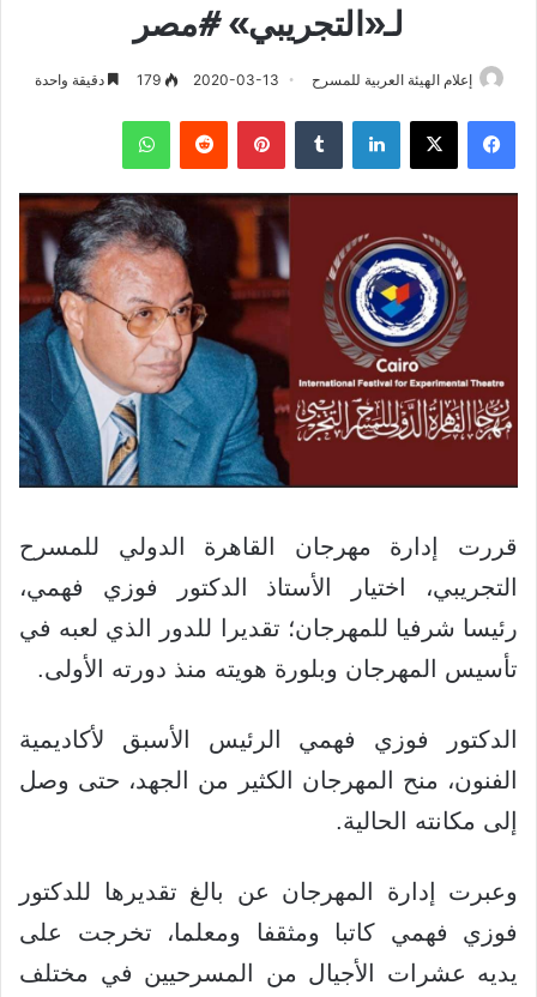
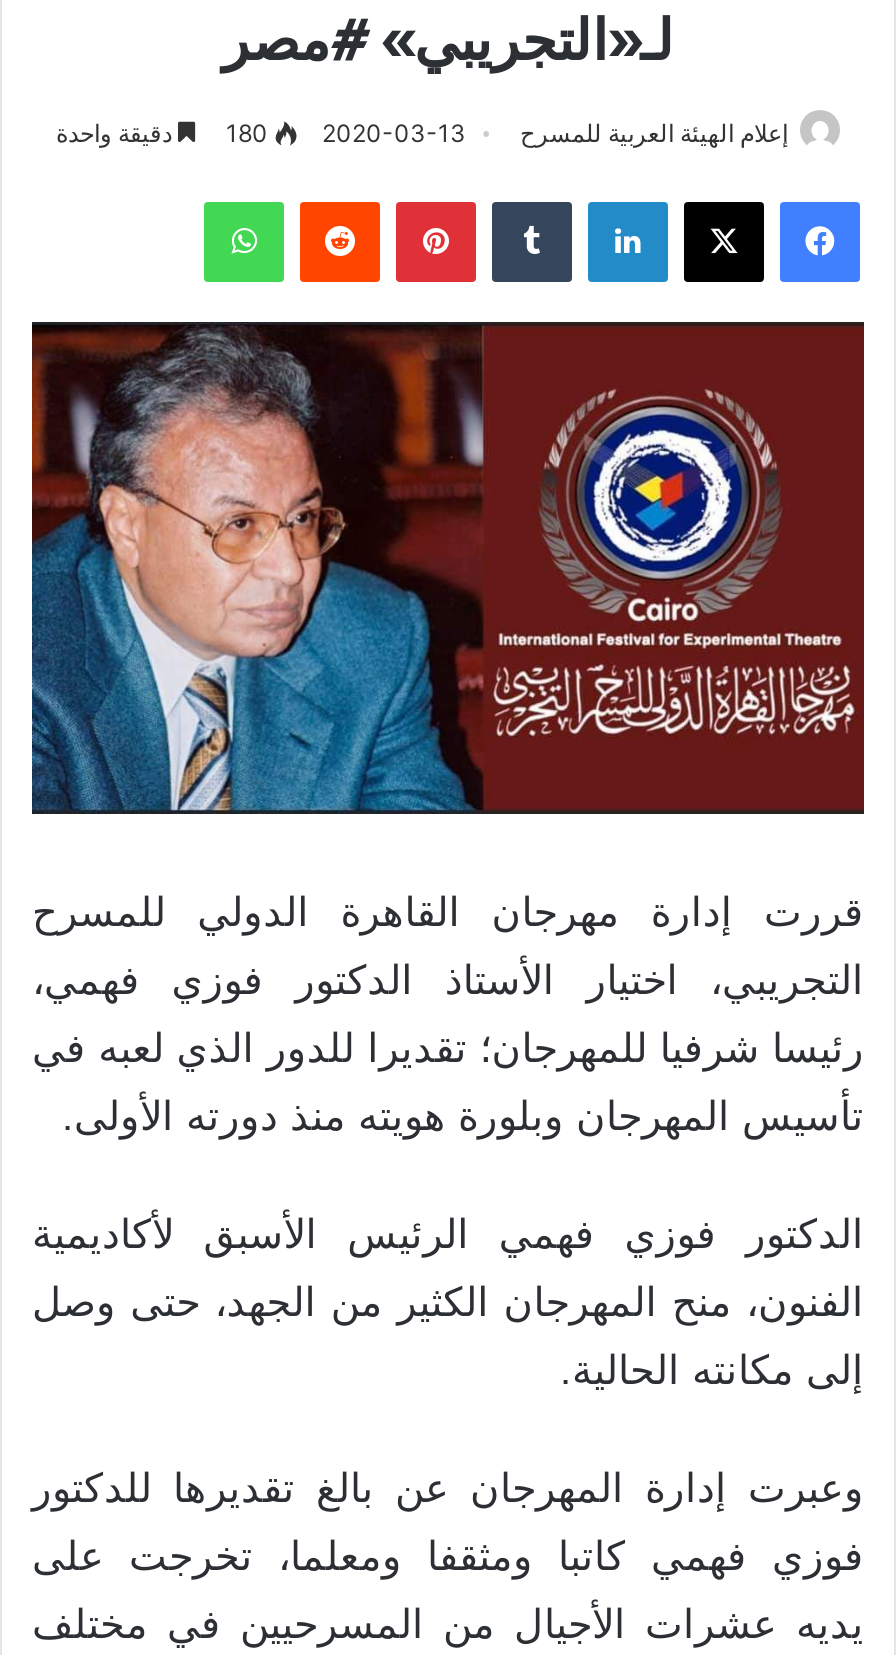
[34,71,472,89] إعلام الهيئة العربية للمسرح 2020-03-13 179 دقيقة واحدة -> [56,118,788,148] إعلام الهيئة العربية للمسرح 2020-03-13 180 دقيقة واحدة

